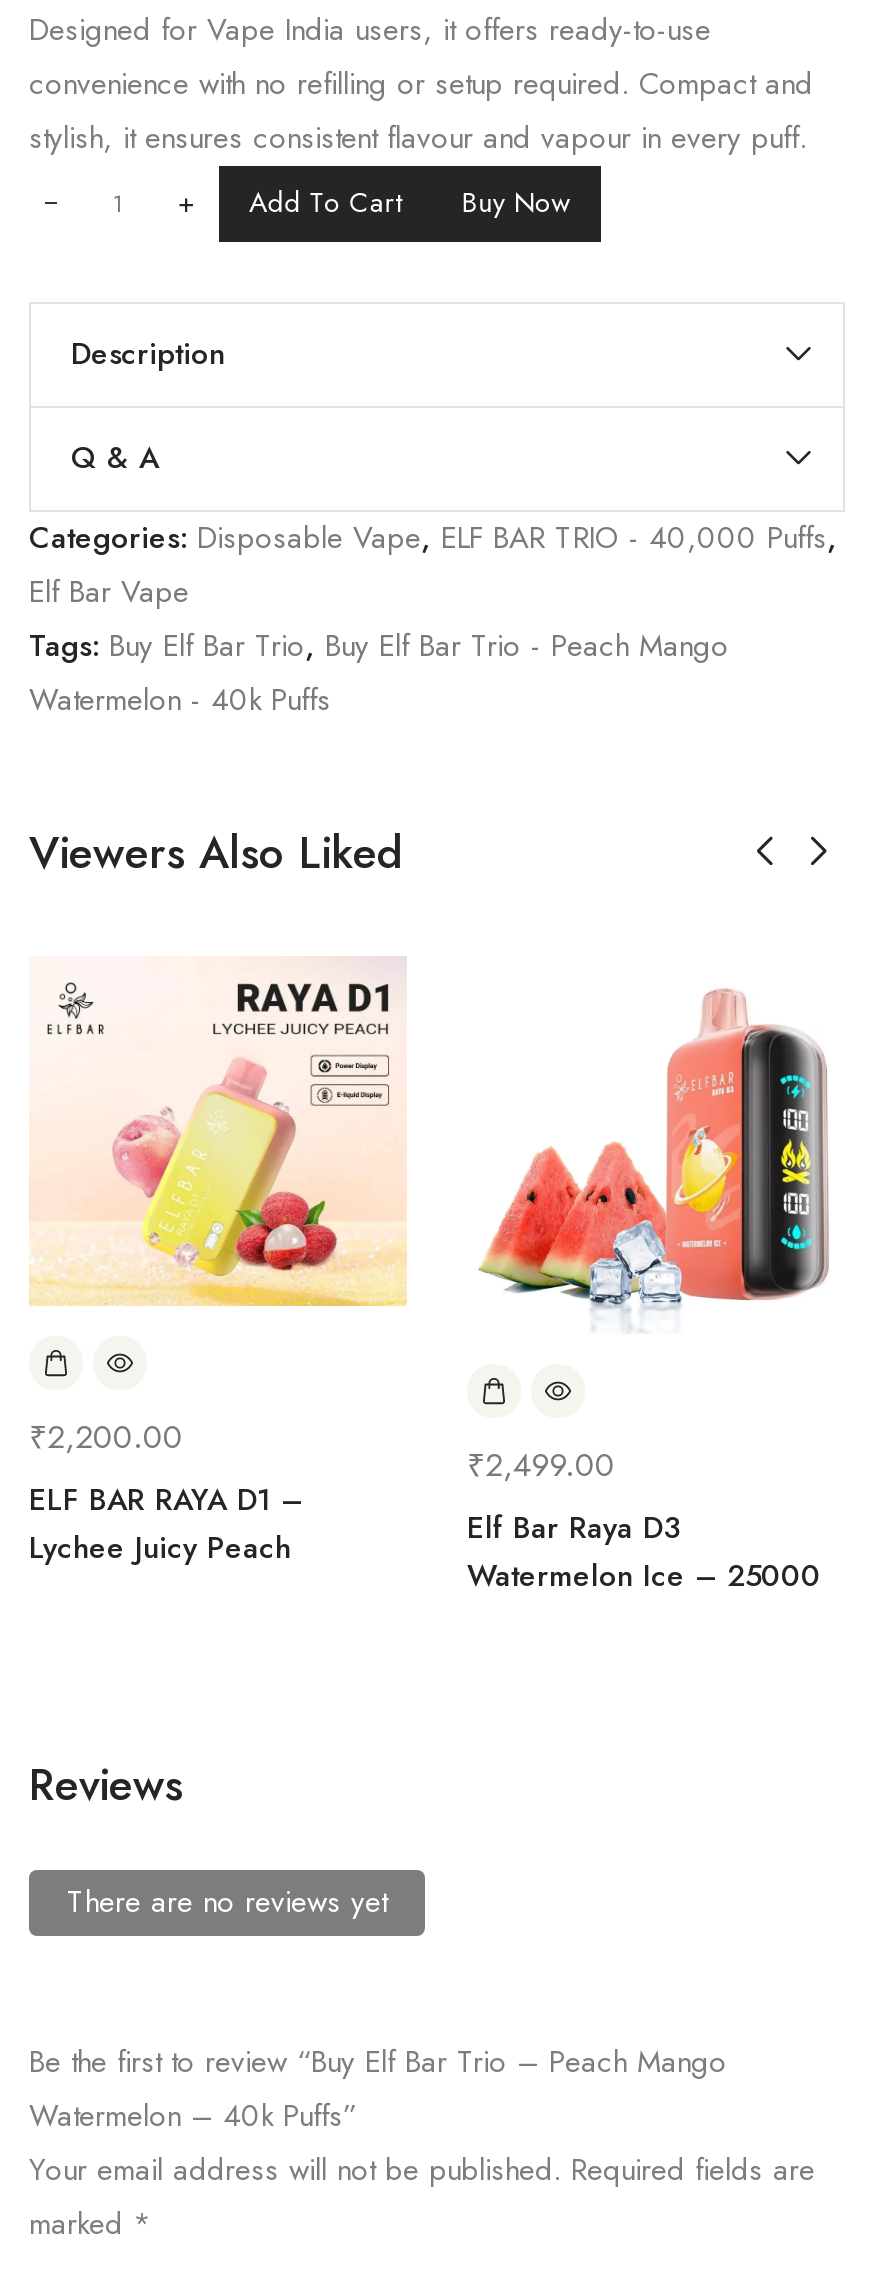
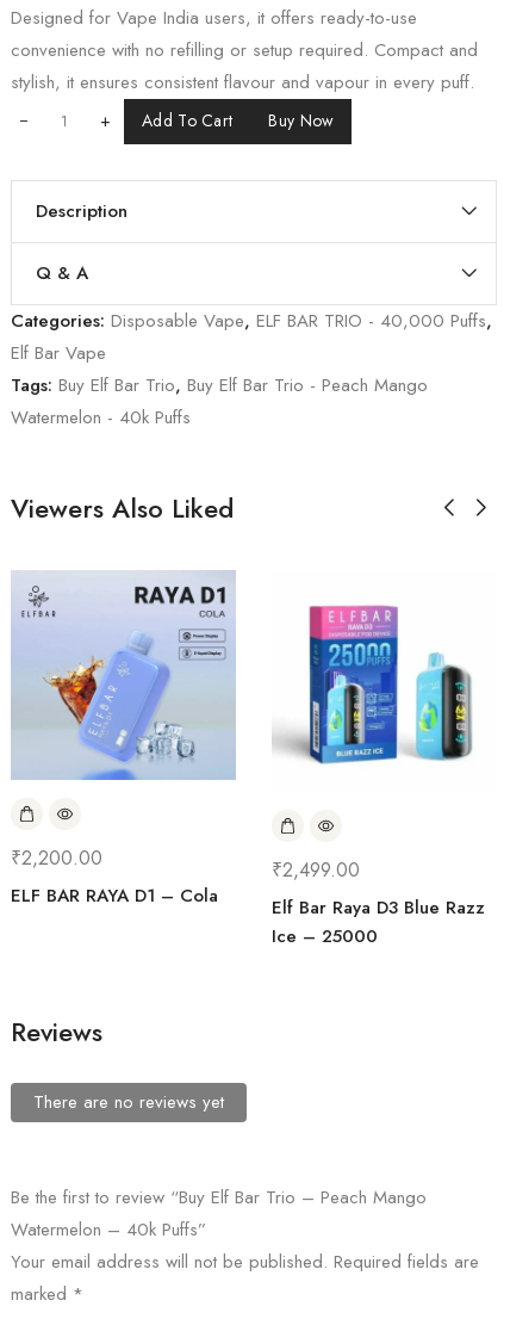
[29,958,407,1308] [image] -> [11,570,236,781] [image]
[471,988,829,1316] [image] -> [272,590,486,784] [image]
[29,1479,303,1571] ELF BAR RAYA D1 – | Lychee Juicy Peach -> [11,882,218,908] ELF BAR RAYA D1 – Cola
[467,1506,821,1598] Elf Bar Raya D3 | Watermelon Ice – 25000 -> [272,894,485,949] Elf Bar Raya D3 Blue Razz | Ice – 25000

